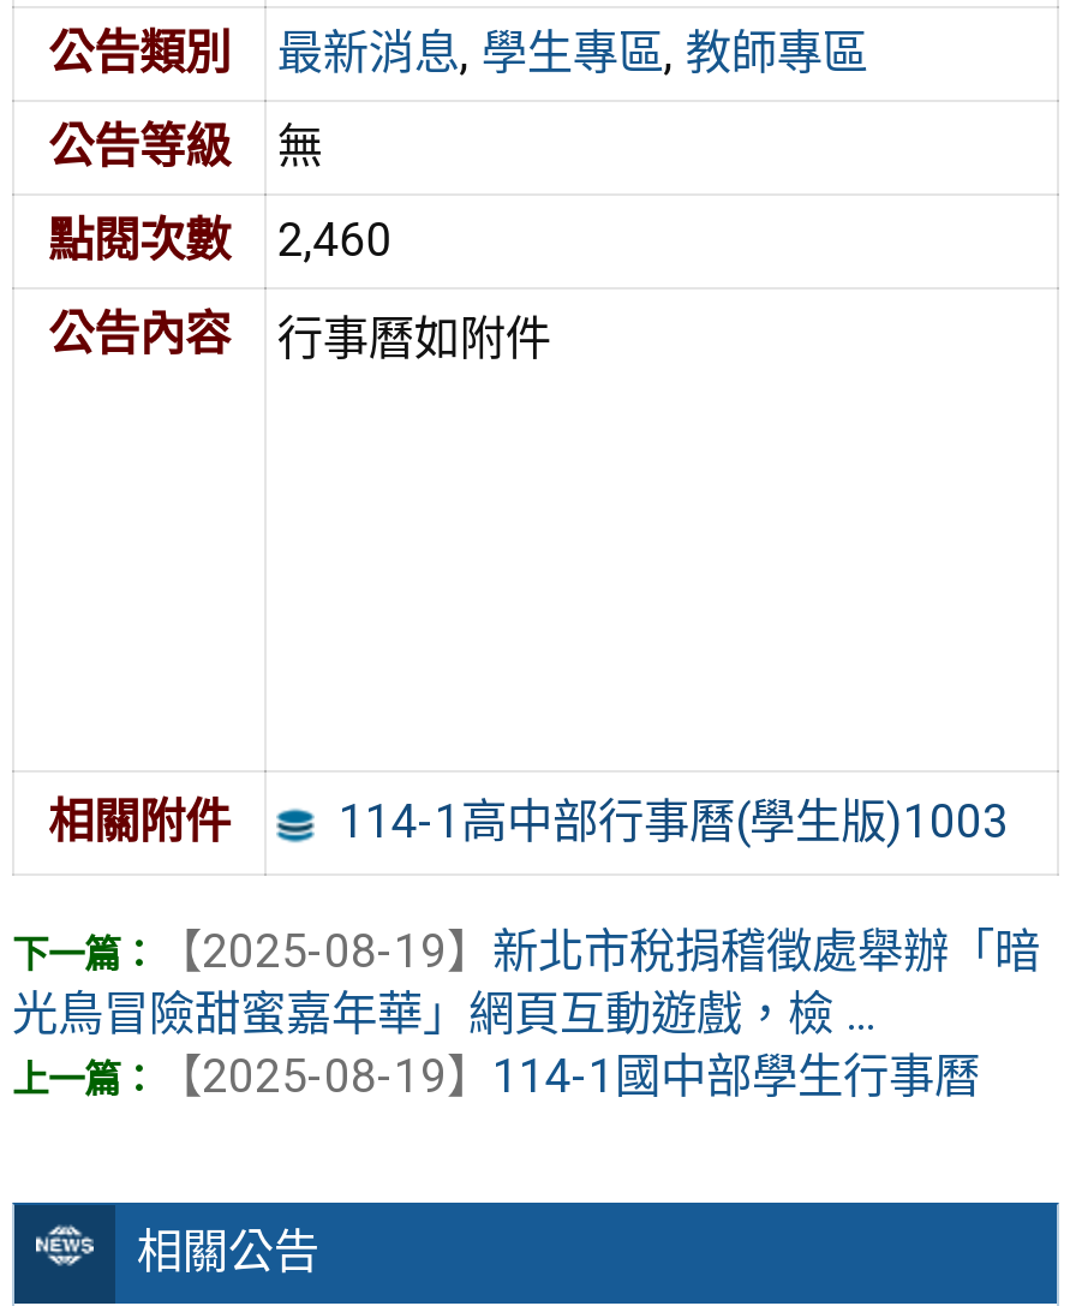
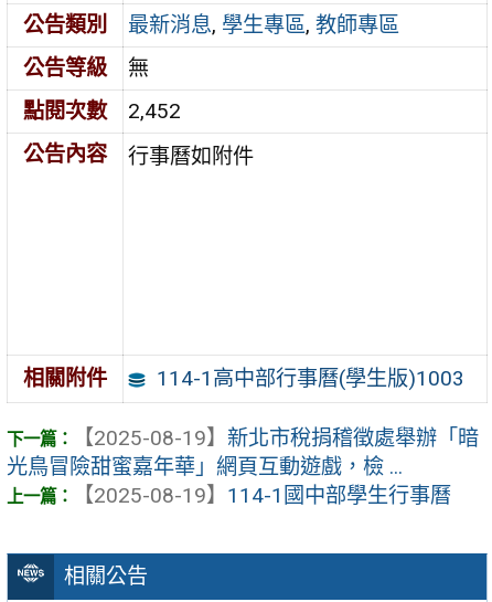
[48,213,392,268] 點閱次數 2,460 -> [23,98,181,124] 點閱次數 2,452

